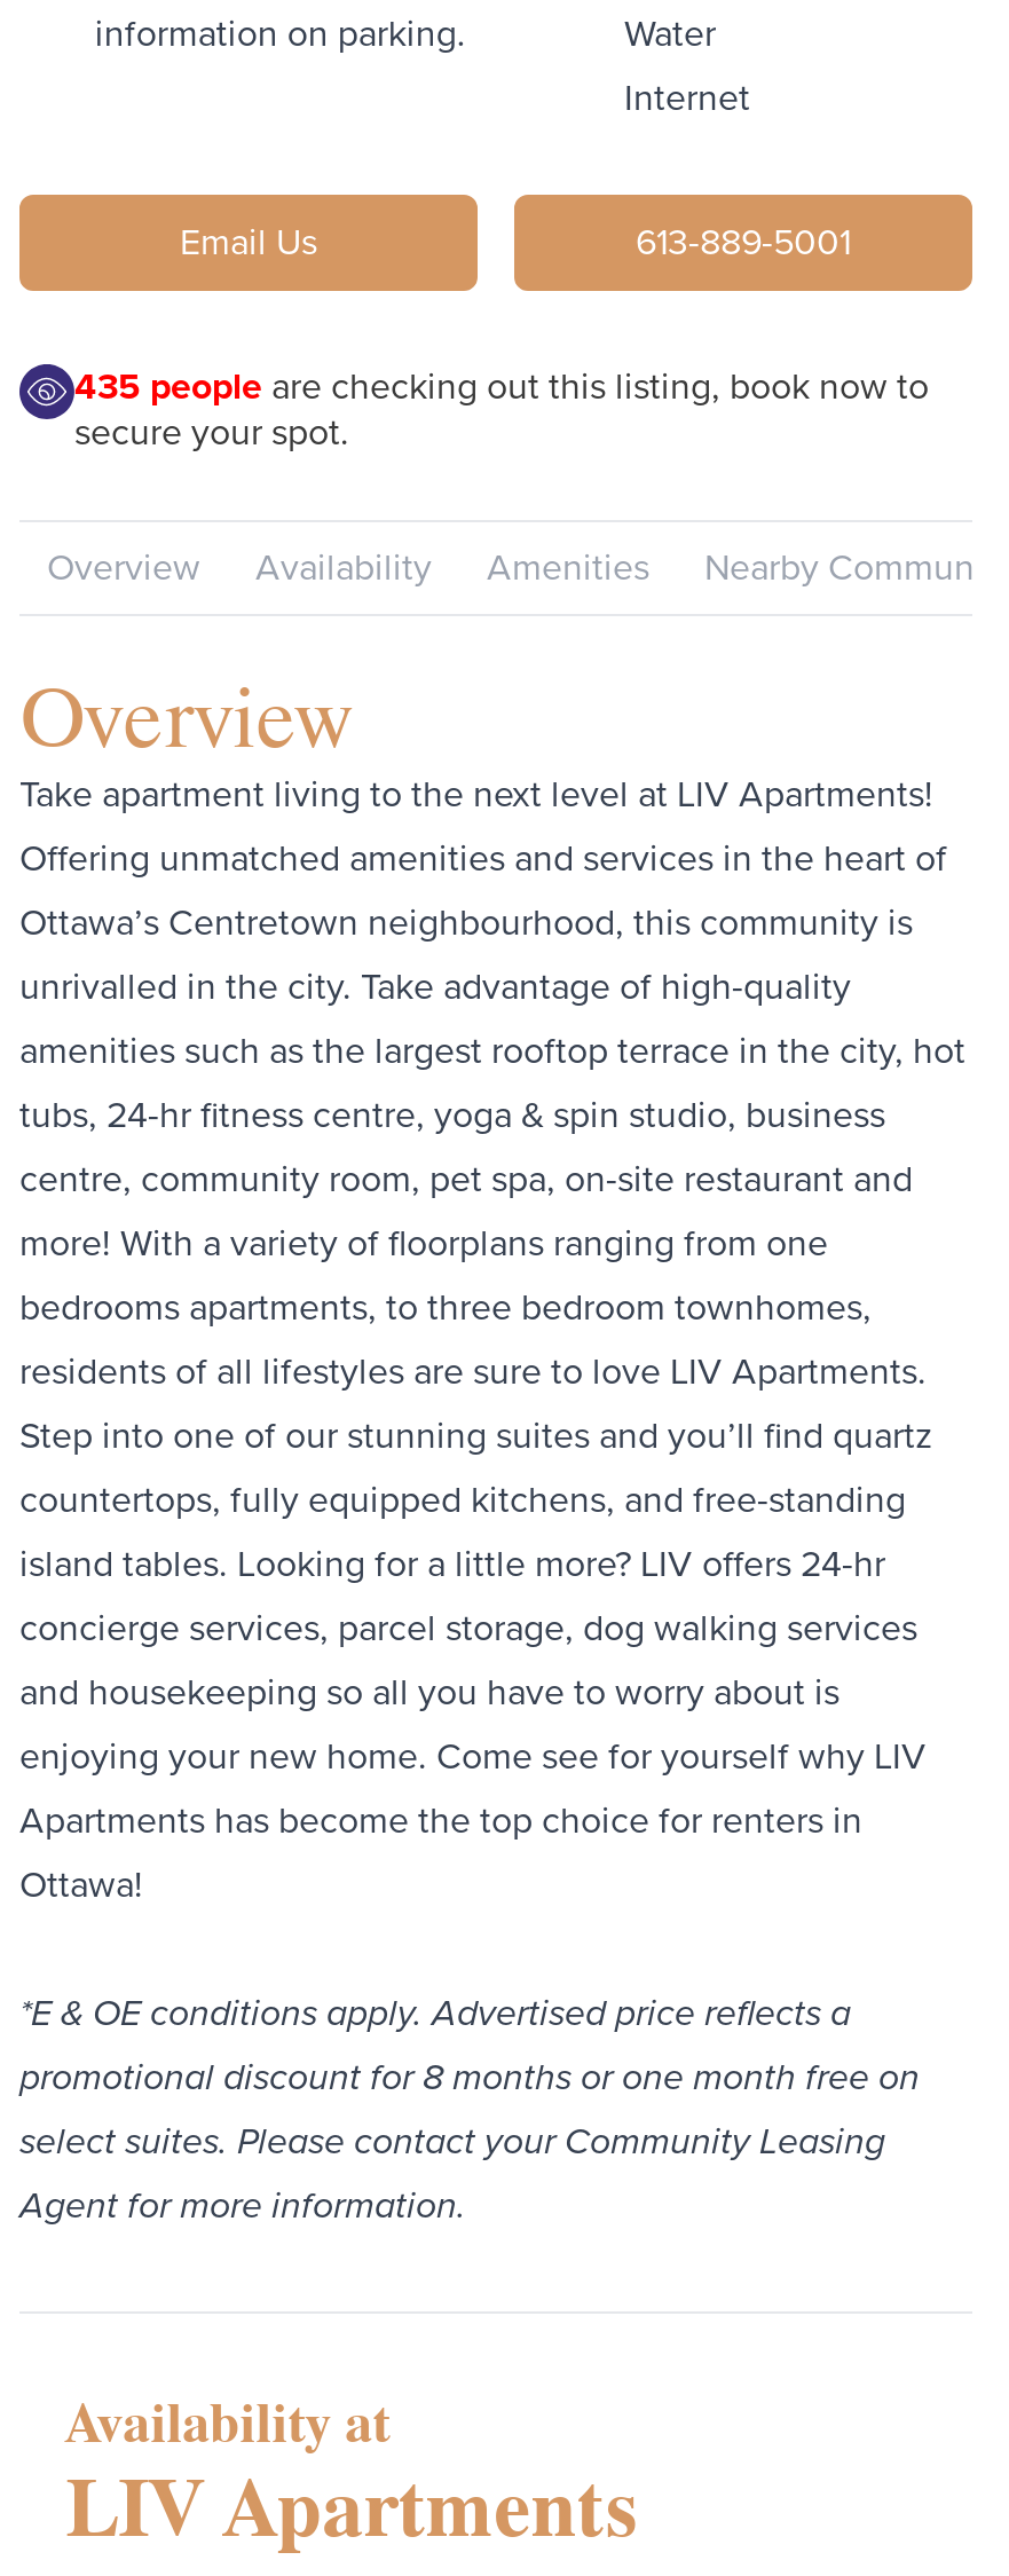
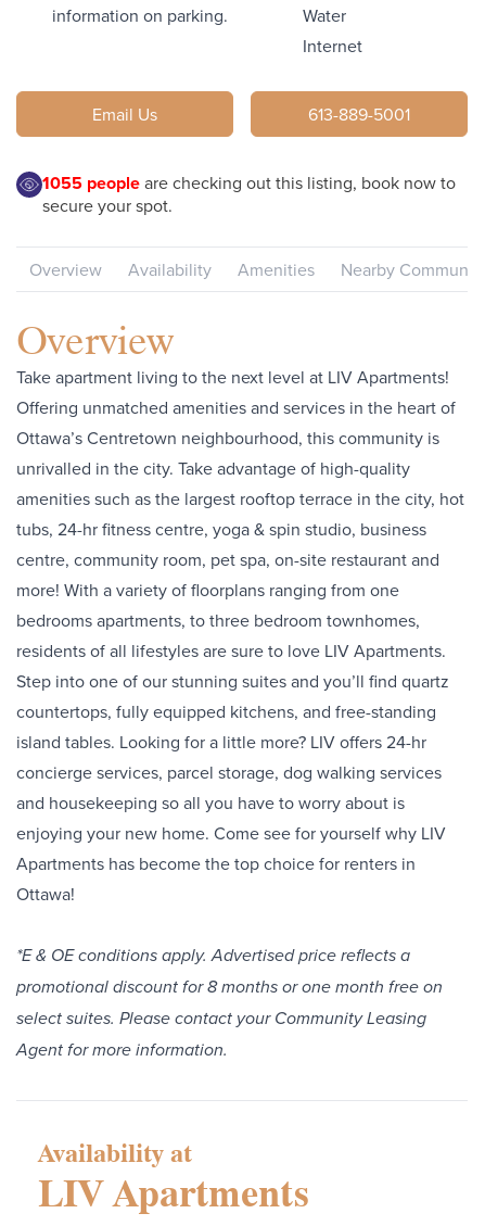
[74,360,929,412] 435 people are checking out this listing, book now to -> [42,170,456,195] 1055 people are checking out this listing, book now to

